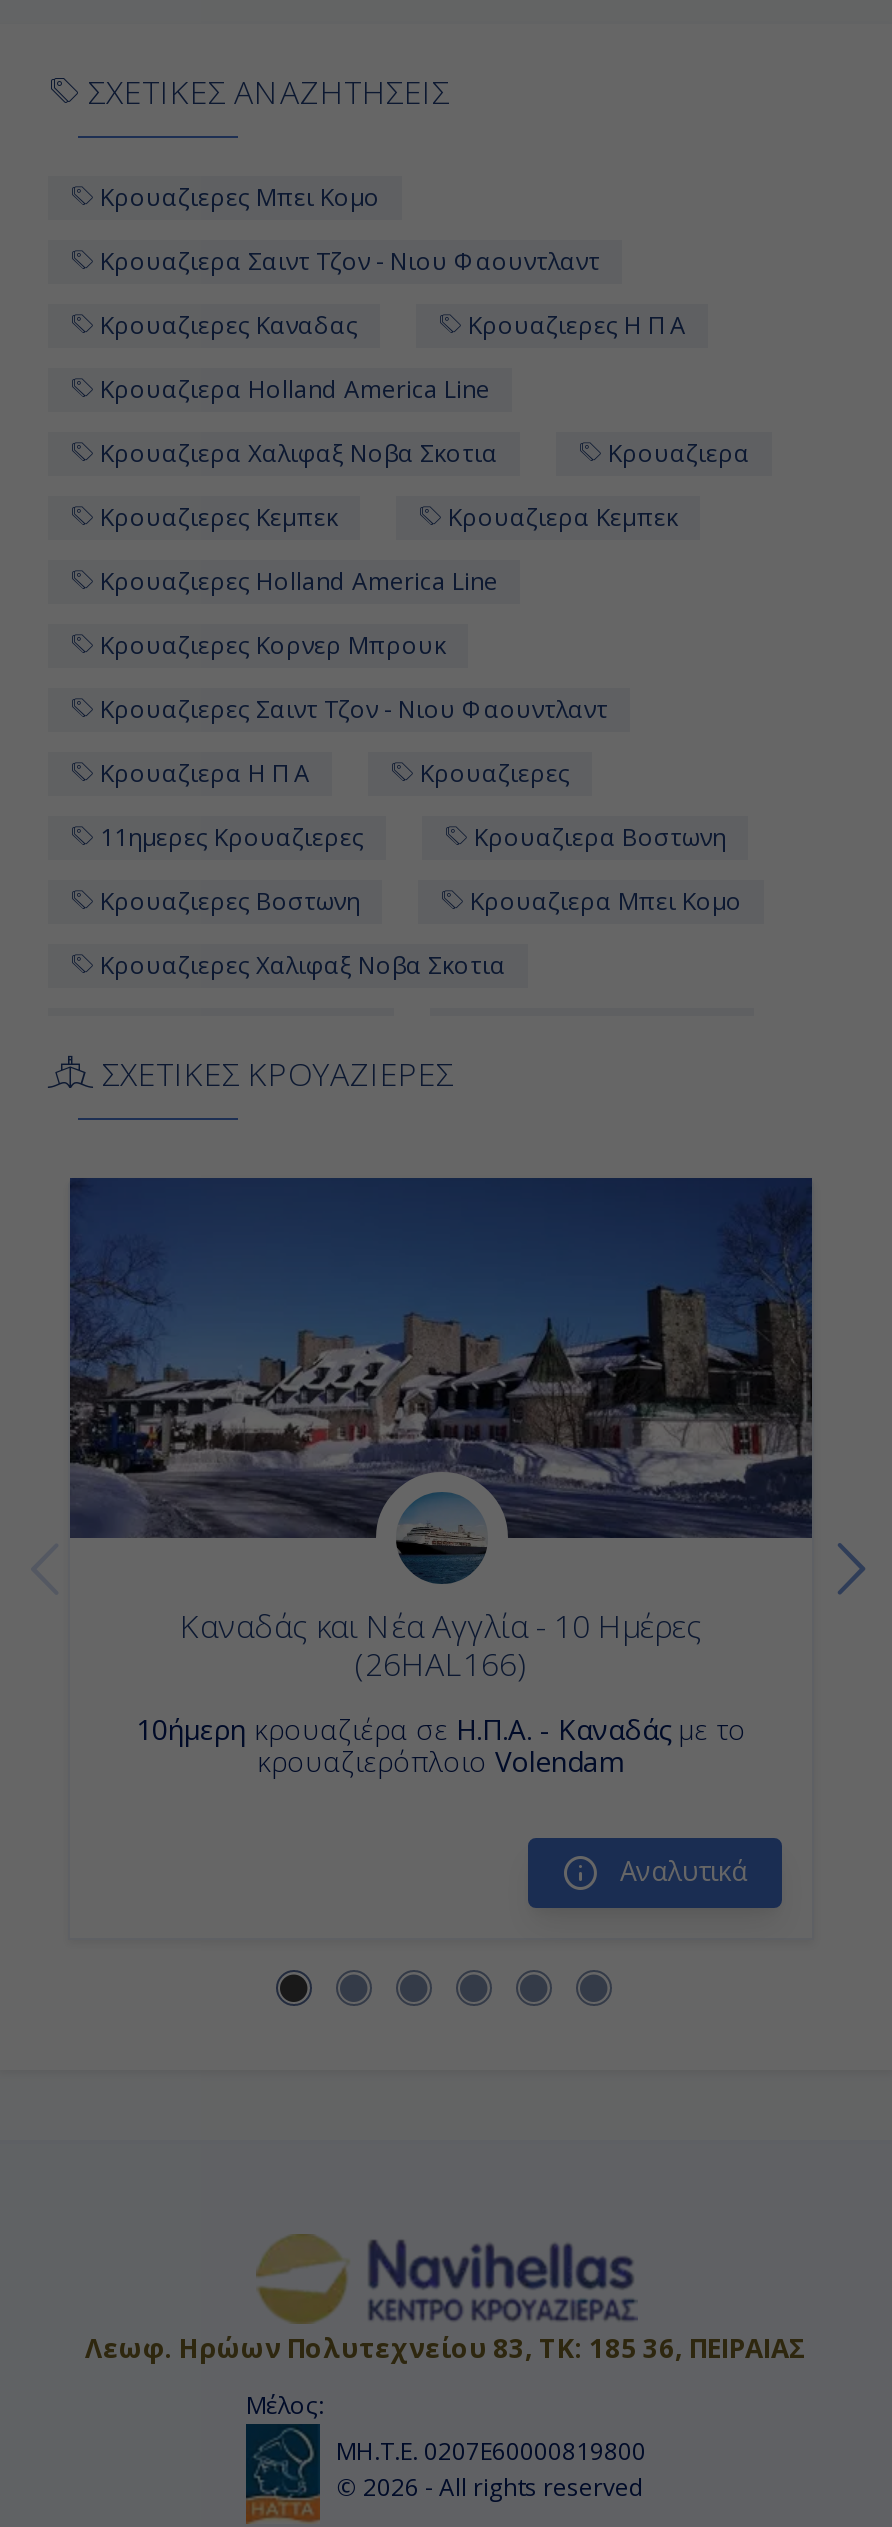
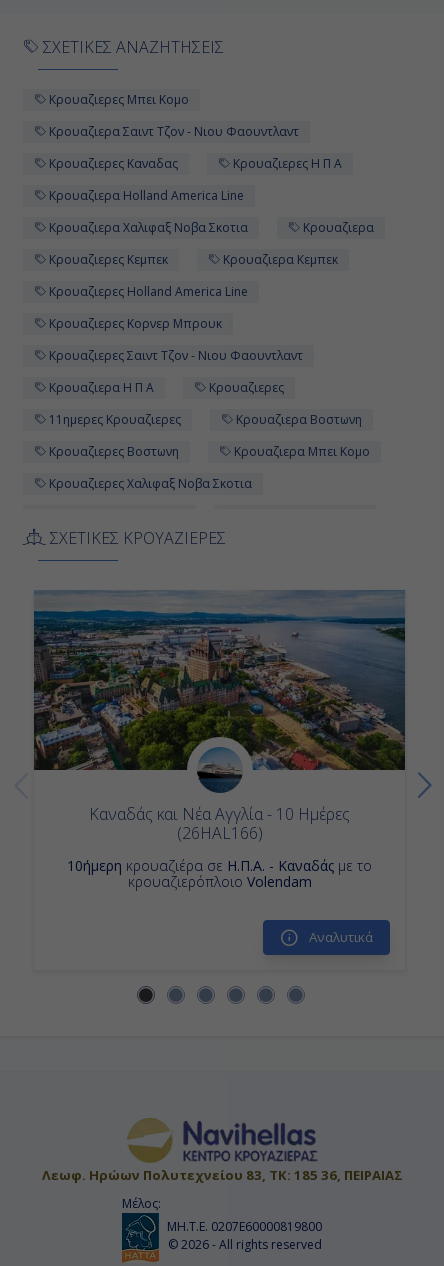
[68,1176,814,1540] [image] -> [33,589,406,771] [image]

